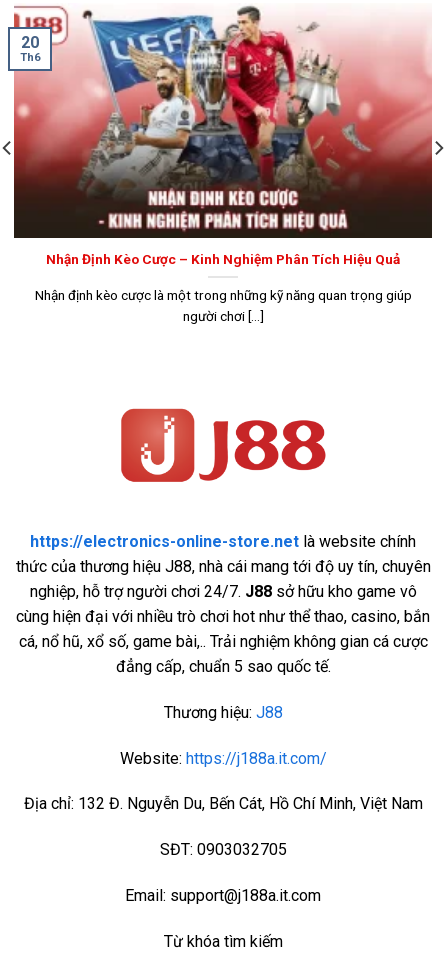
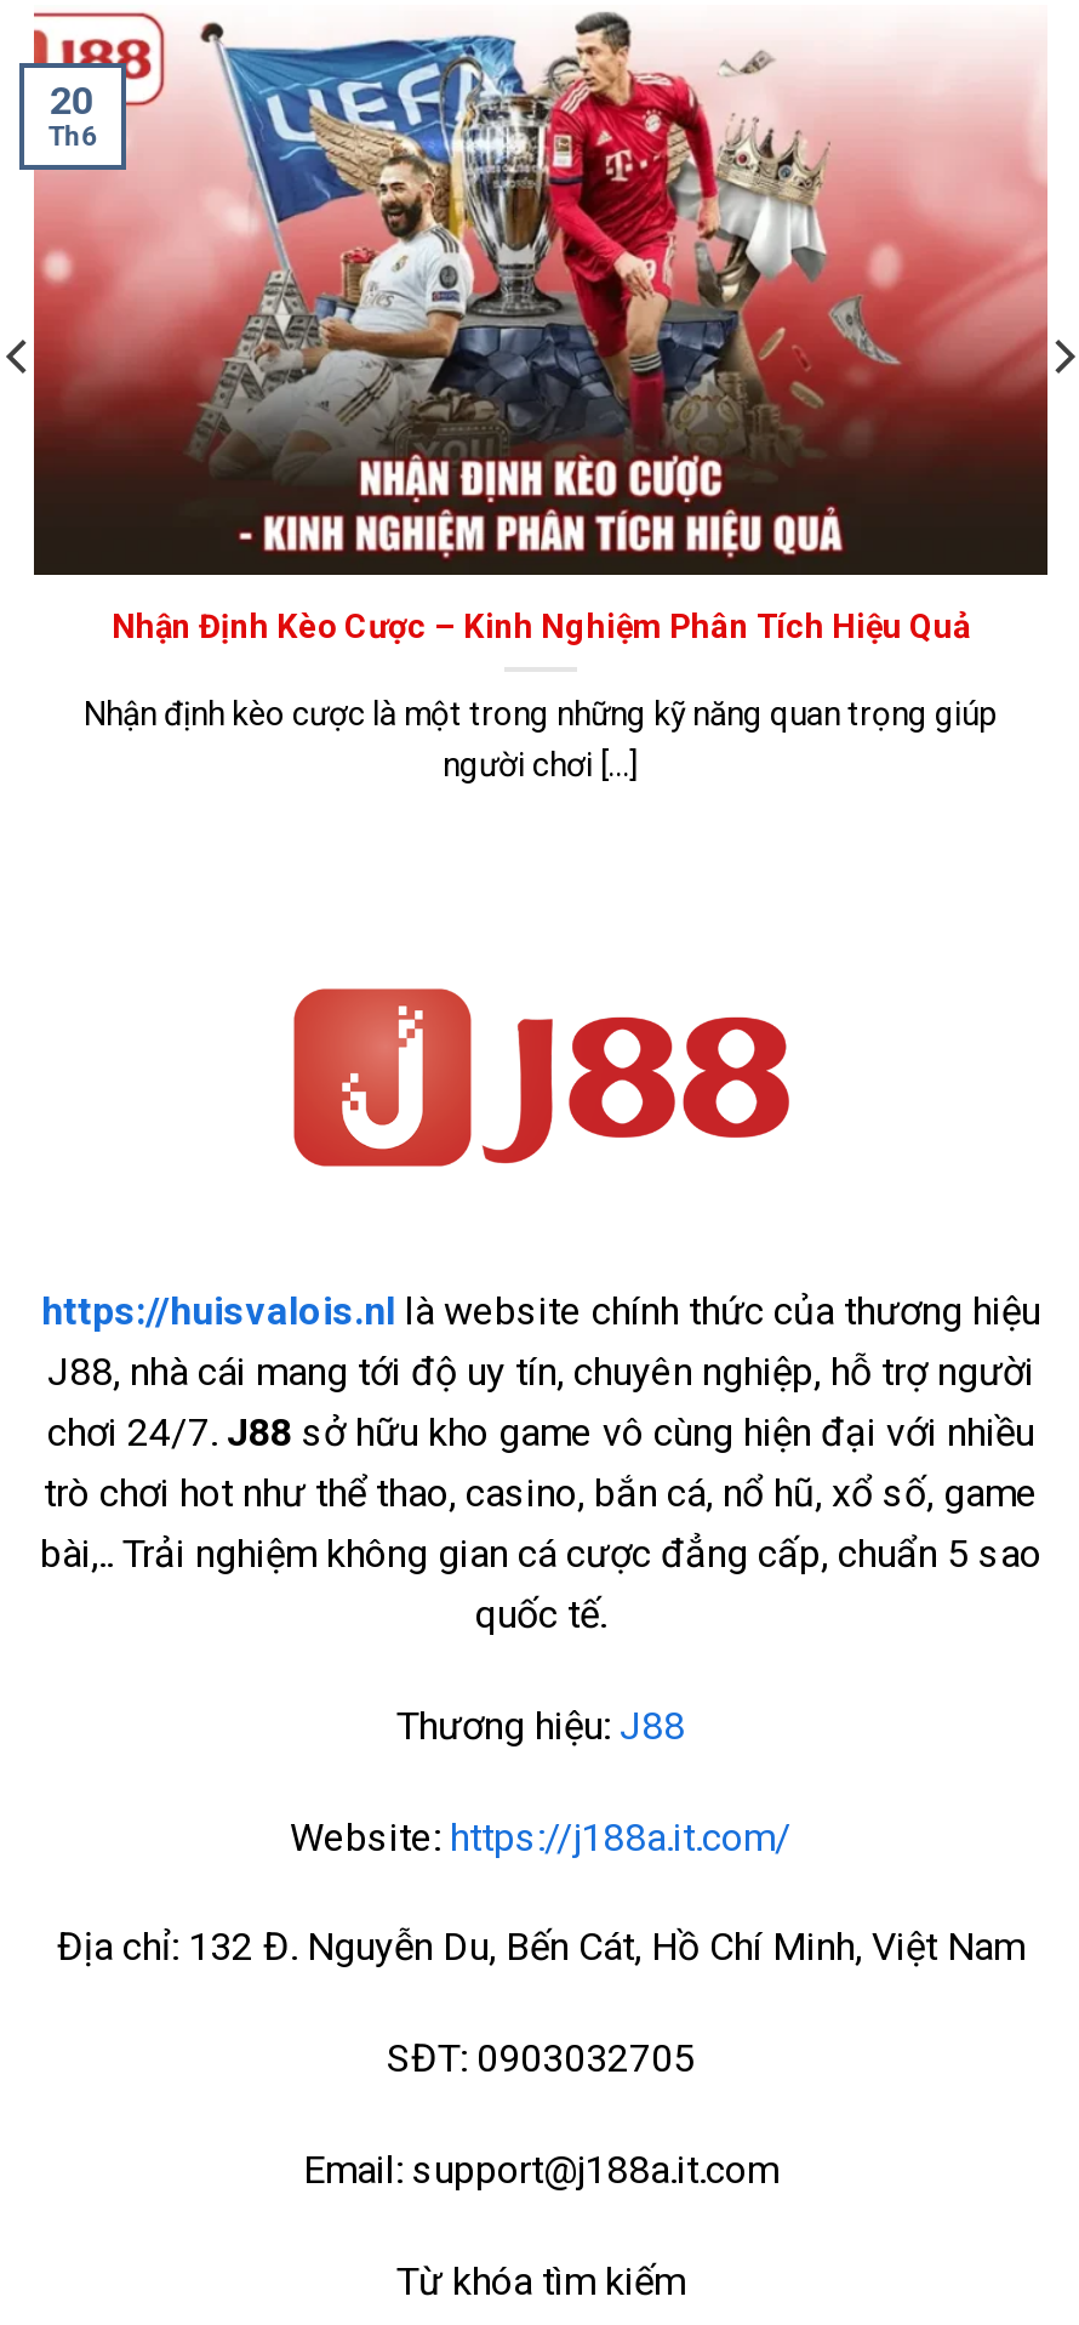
[15,532,430,676] https://electronics-online-store.net là website chính | thức của thương hiệu J88, nhà cái mang tới độ uy tín, chuyên | nghiệp, hỗ trợ người chơi 24/7. J88 sở hữu kho game vô | cùng hiện đại với nhiều trò chơi hot như thể thao, casino, bắn | cá, nổ hũ, xổ số, game bài,.. Trải nghiệm không gian cá cược | đẳng cấp, chuẩn 5 sao quốc tế. -> [40,1288,1041,1638] https://huisvalois.nl là website chính thức của thương hiệu | J88, nhà cái mang tới độ uy tín, chuyên nghiệp, hỗ trợ người | chơi 24/7. J88 sở hữu kho game vô cùng hiện đại với nhiều | trò chơi hot như thể thao, casino, bắn cá, nổ hũ, xổ số, game | bài,.. Trải nghiệm không gian cá cược đẳng cấp, chuẩn 5 sao | quốc tế.

